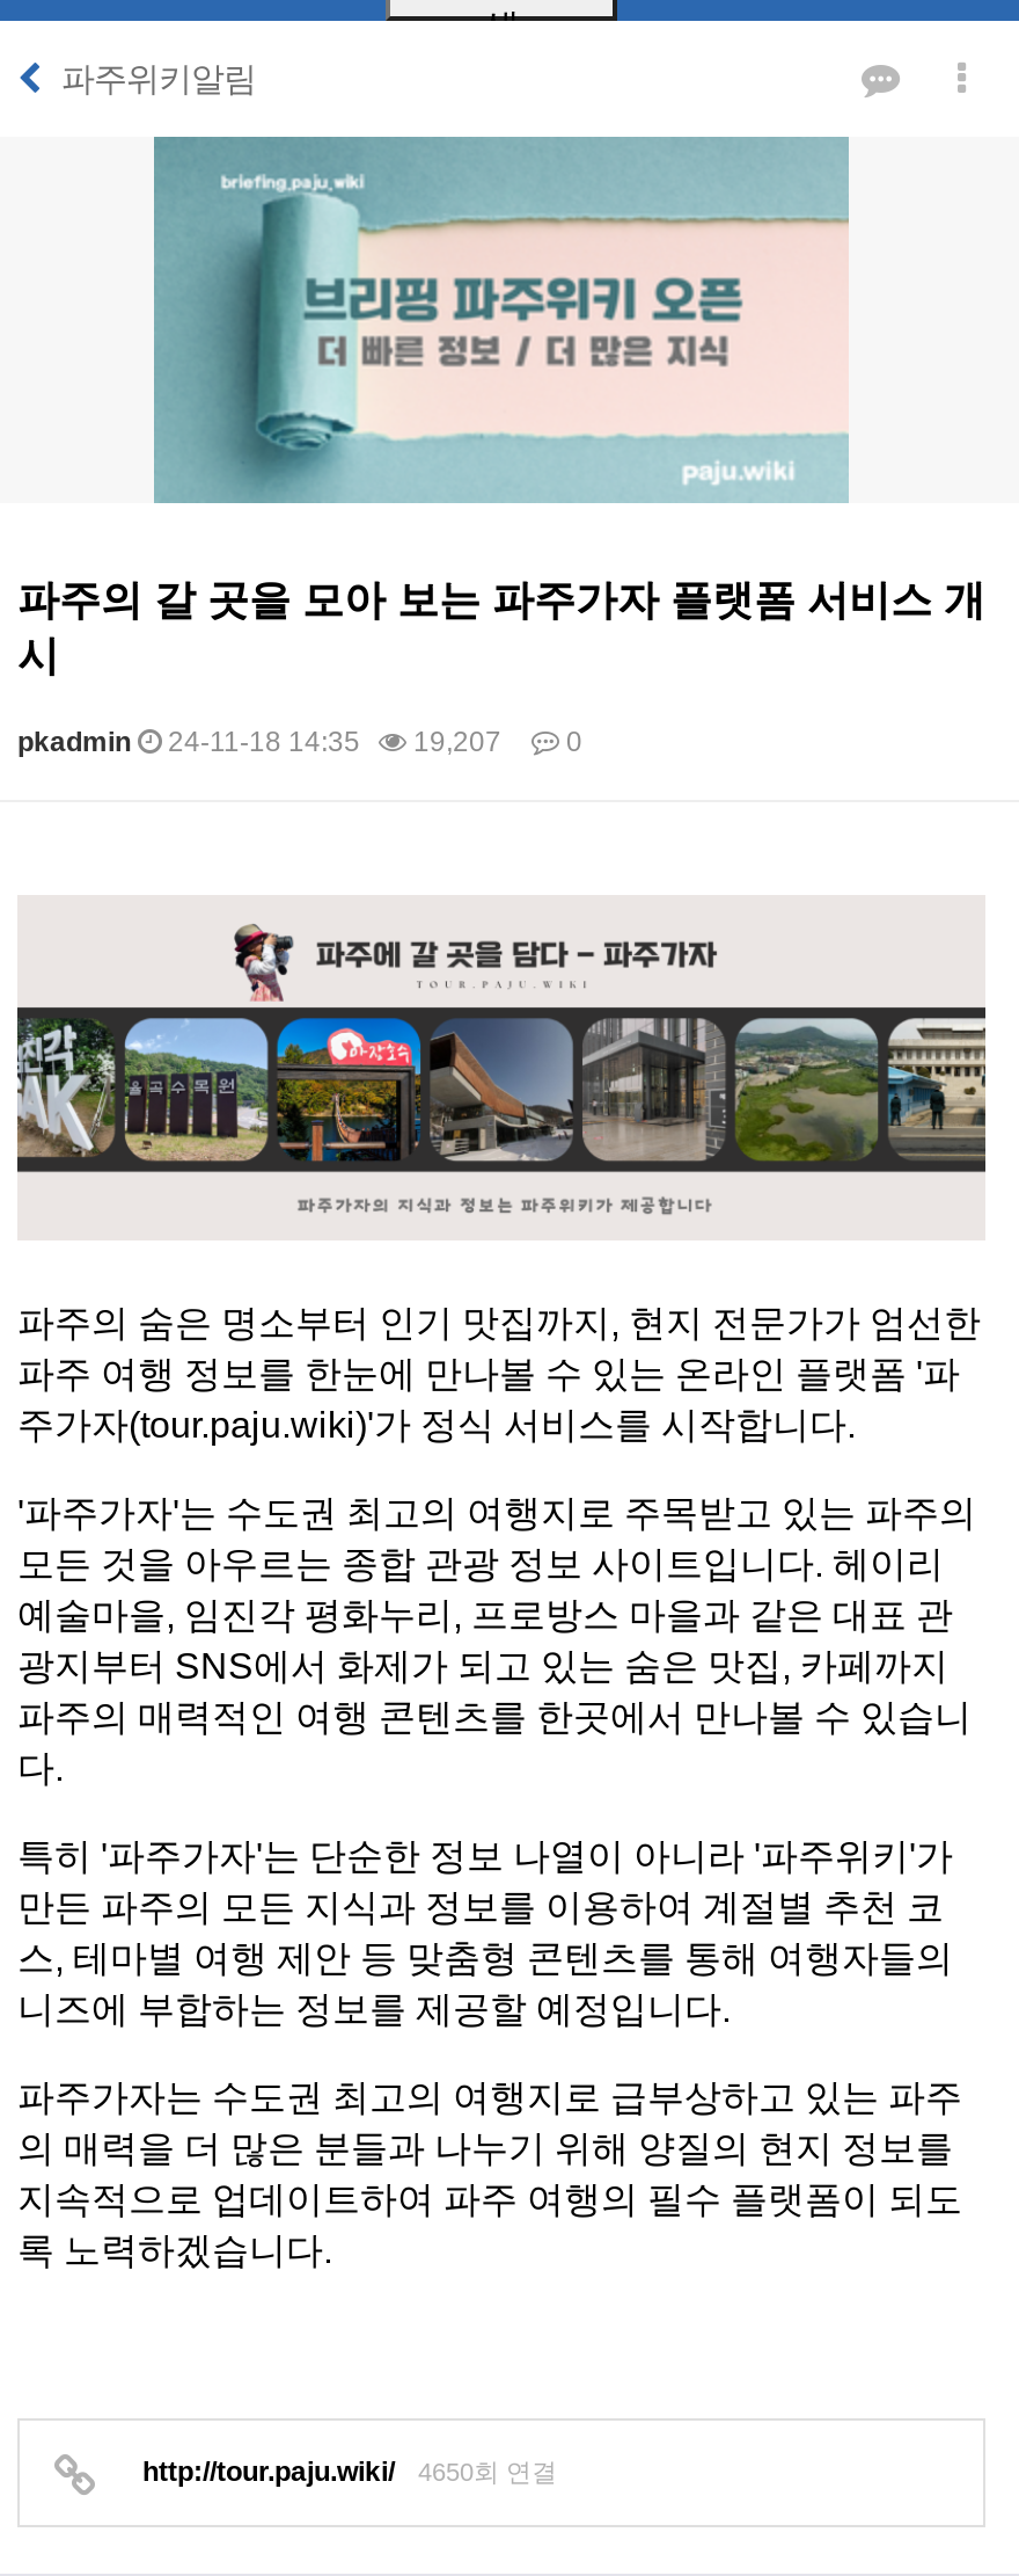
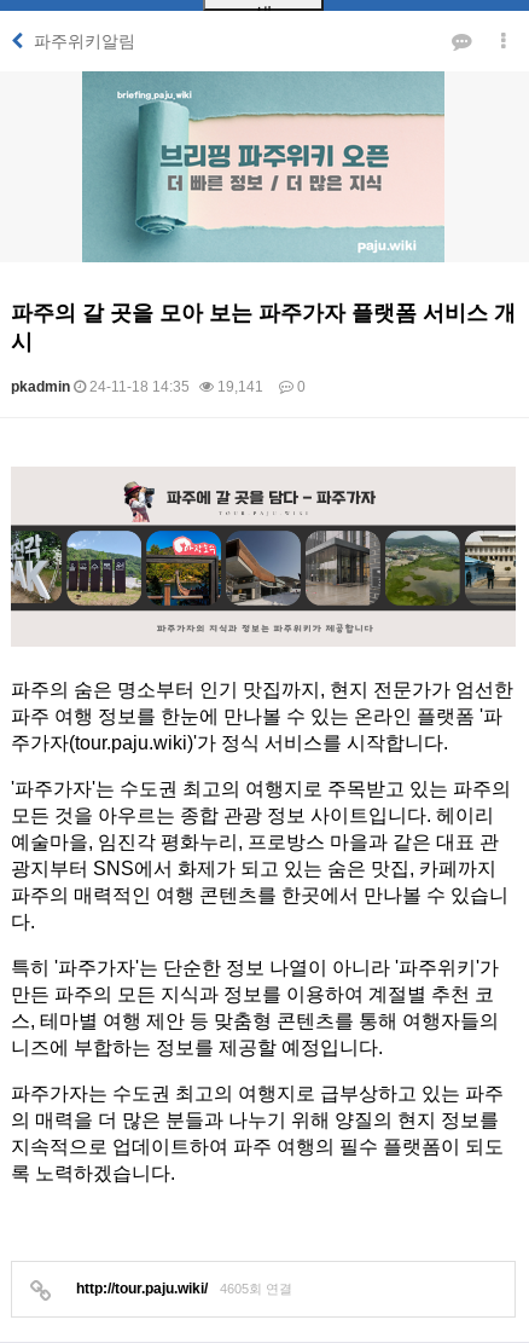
[17,726,582,758] pkadmin 24-11-18 14:35 19,207 0 -> [11,378,306,395] pkadmin 24-11-18 14:35 19,141 0
[142,2456,557,2489] http://tour.paju.wiki/ 4650회 연결 -> [76,1281,292,1298] http://tour.paju.wiki/ 4605회 연결

